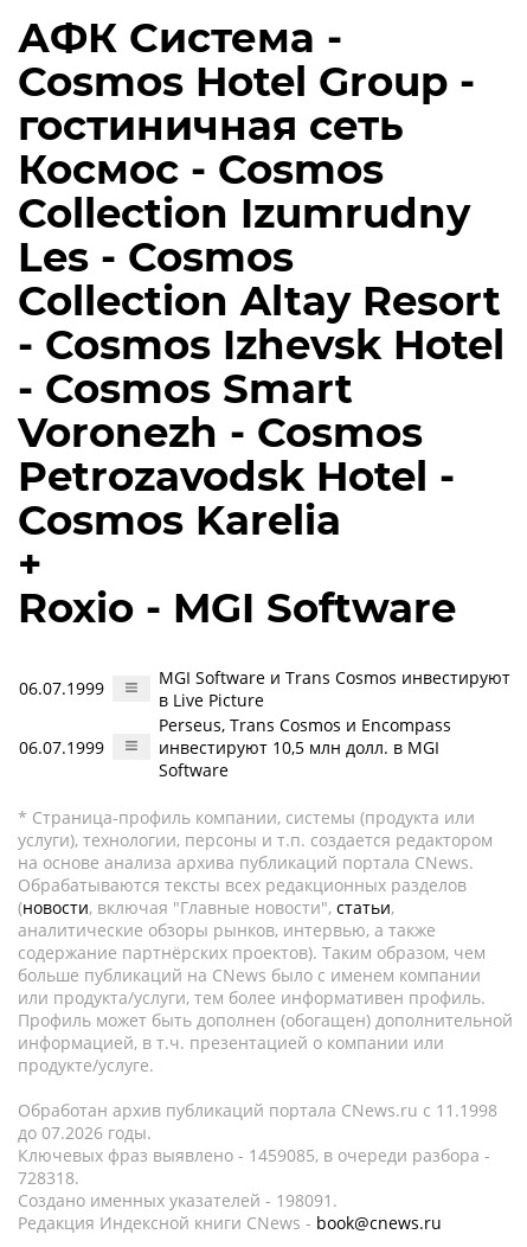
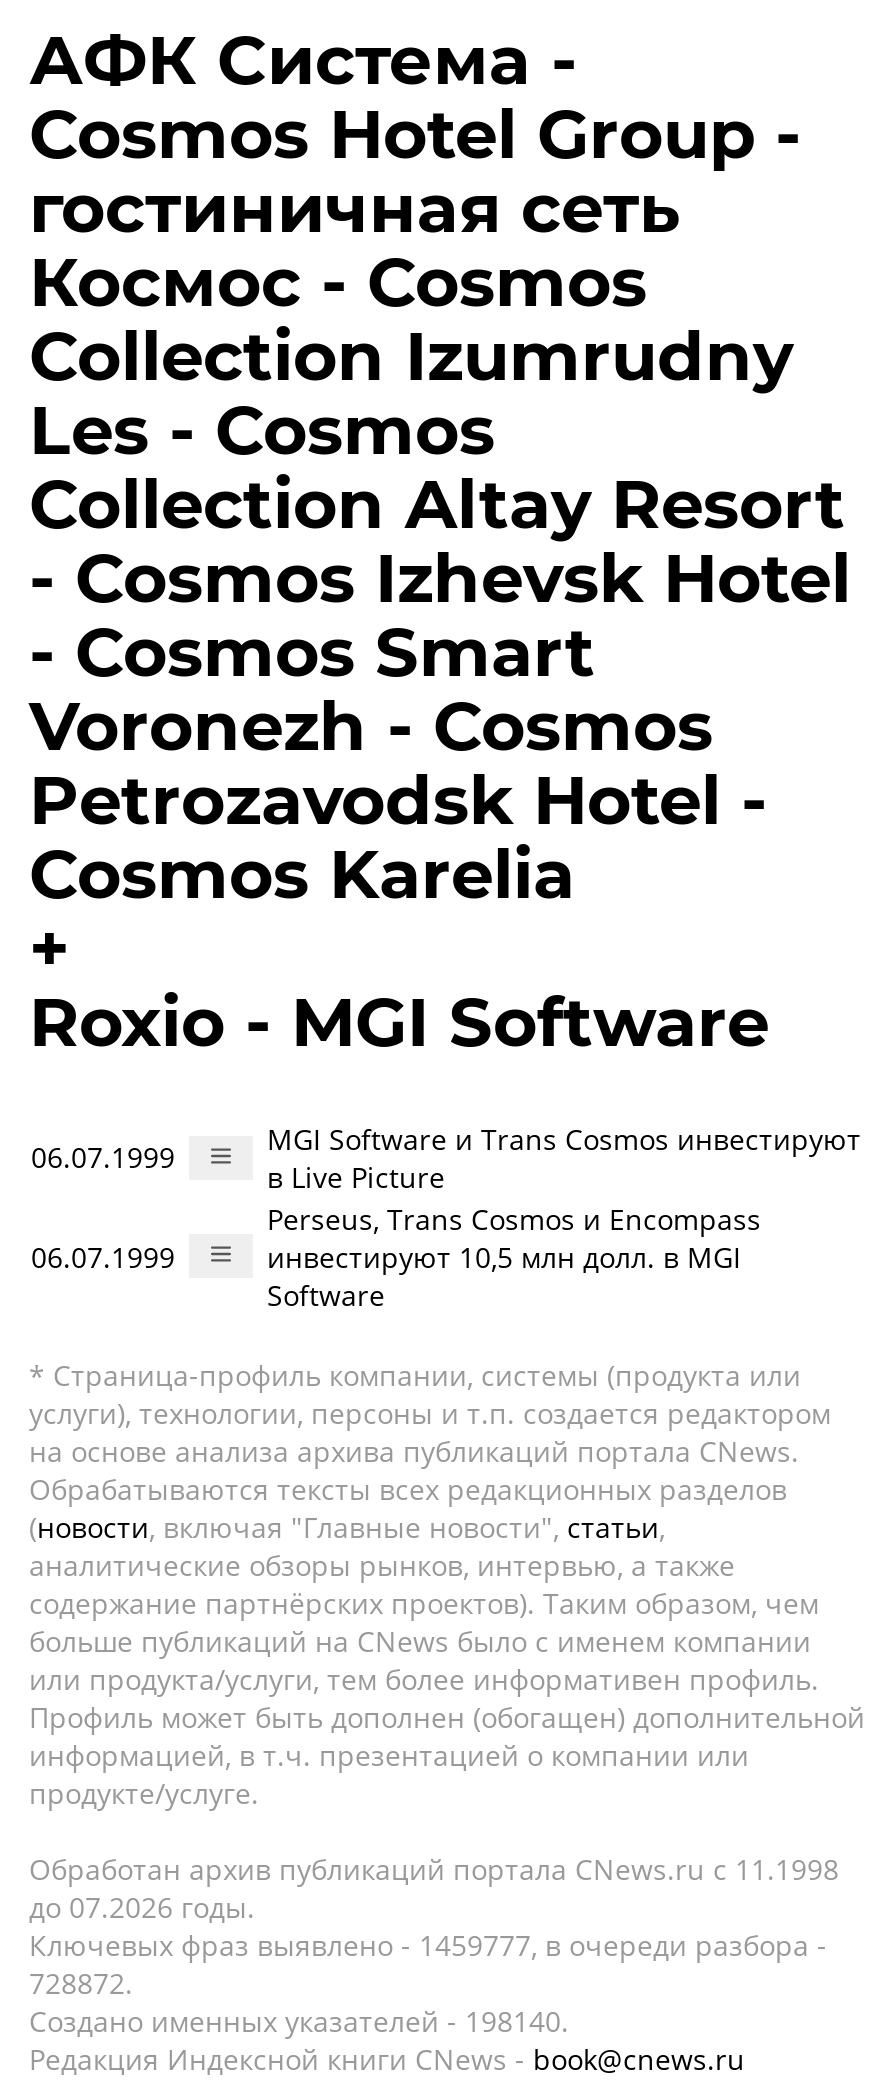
[18,1144,490,1166] Ключевых фраз выявлено - 1459085, в очереди разбора - -> [29,1926,827,1964] Ключевых фраз выявлено - 1459777, в очереди разбора -
[18,1166,79,1189] 728318. -> [29,1964,133,2002] 728872.
[18,1189,338,1211] Создано именных указателей - 198091. -> [29,2002,569,2040] Создано именных указателей - 198140.

